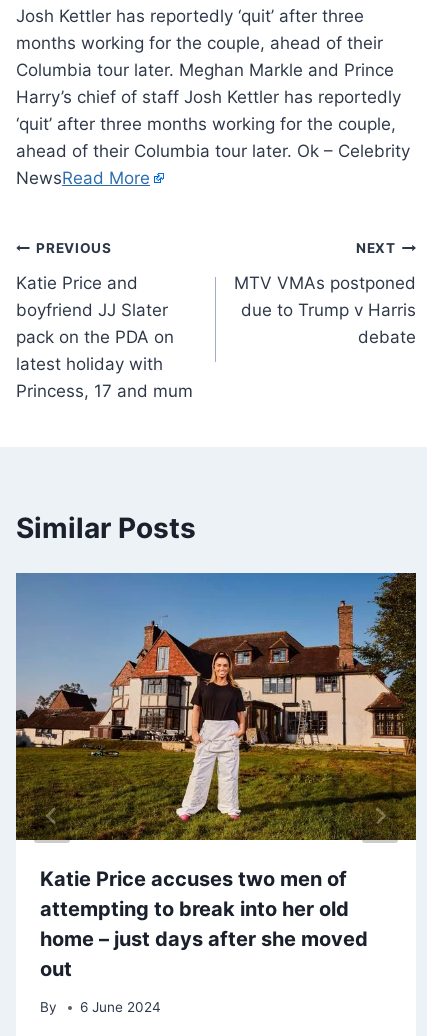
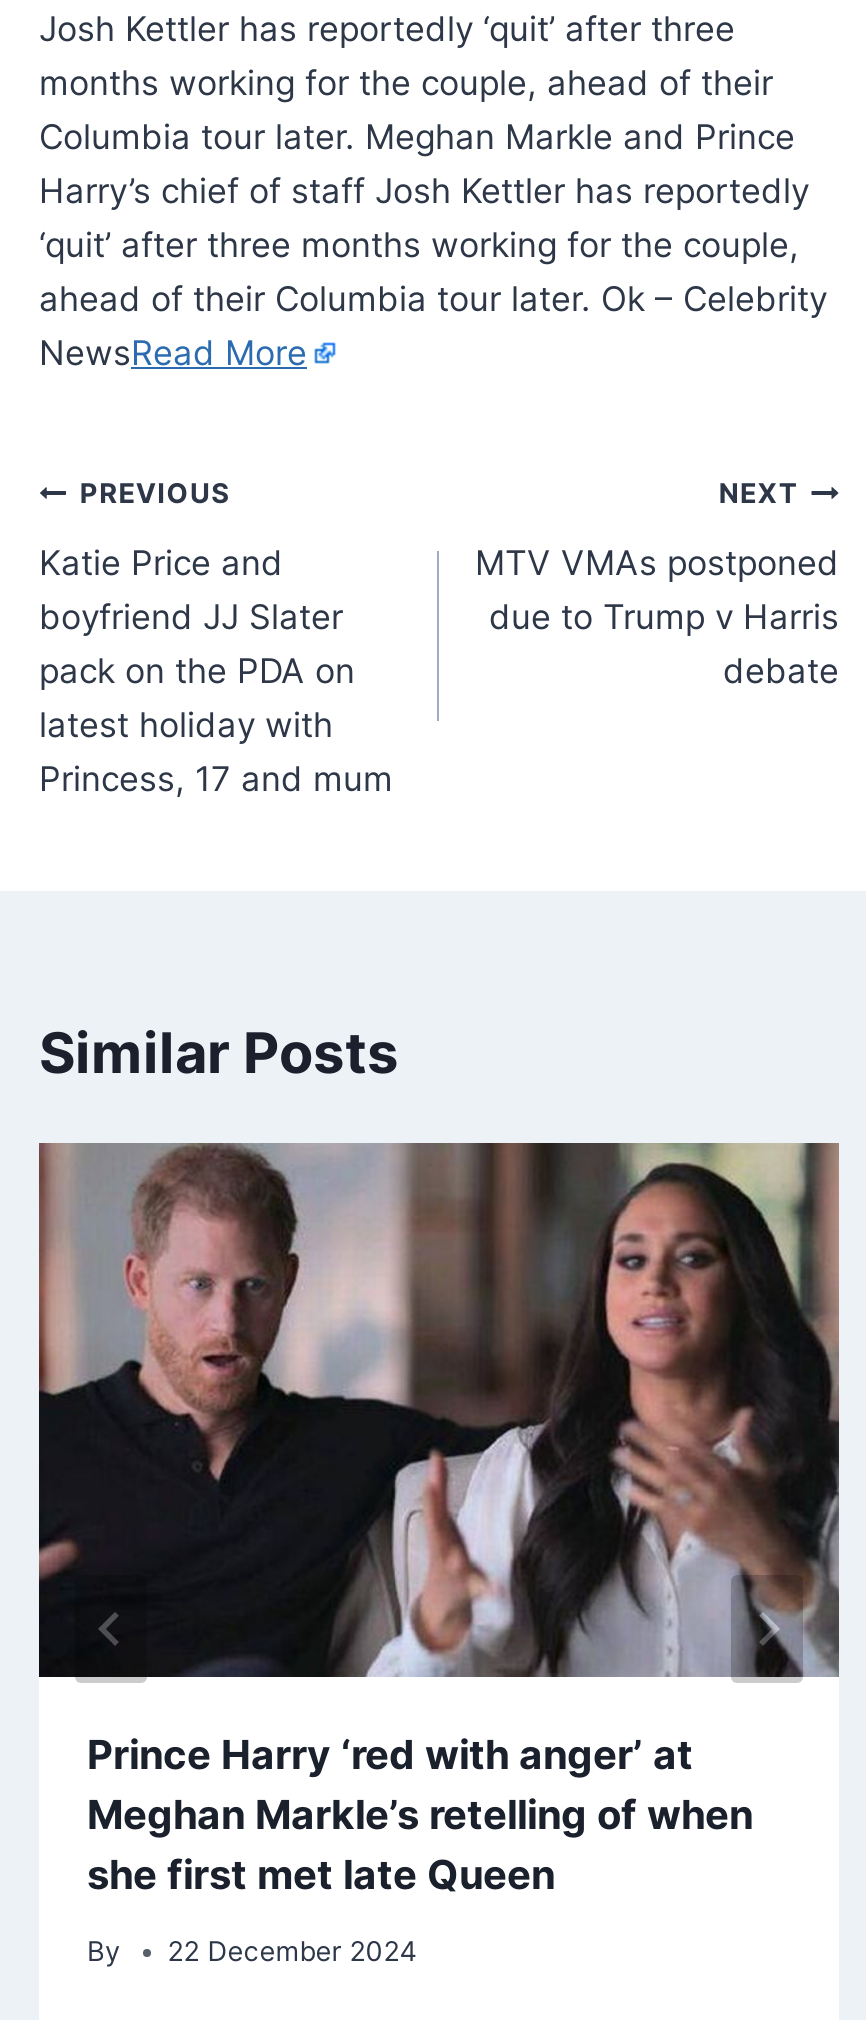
[15,572,416,980] [image] | Katie Price accuses two men of | attempting to break into her old | home – just days after she moved | out -> [37,1141,841,1898] [image] | Prince Harry ‘red with anger’ at | Meghan Markle’s retelling of when | she first met late Queen
[40,999,161,1015] By 6 June 2024 -> [87,1935,417,1967] By 22 December 2024

